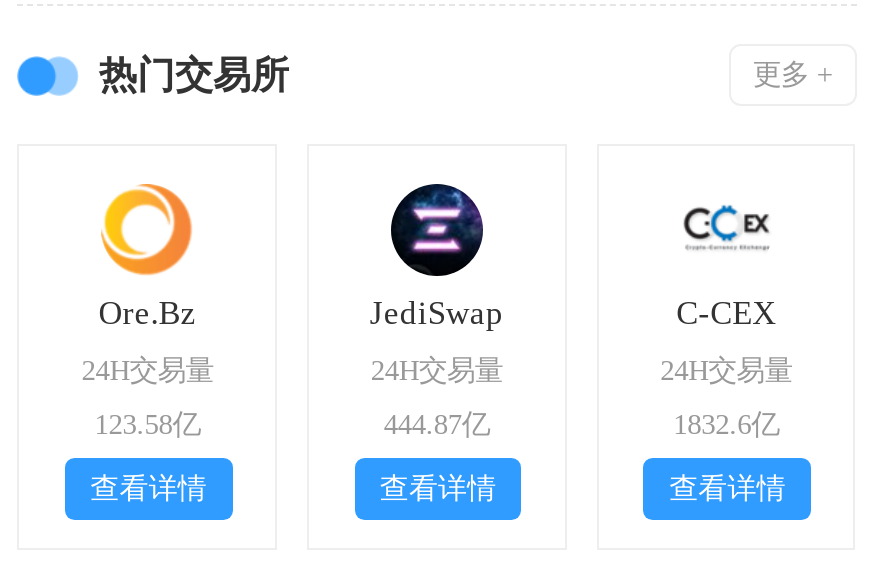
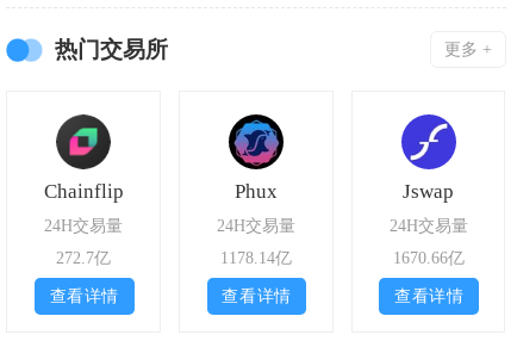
[98,182,196,333] [image] | Ore.Bz -> [44,113,124,203] [image] | Chainflip
[370,186,504,333] [image] | JediSwap -> [233,114,284,203] [image] | Phux
[676,184,776,333] [image] | C-CEX -> [400,113,457,203] [image] | Jswap
[94,408,200,440] 123.58亿 -> [56,248,111,267] 272.7亿
[384,408,490,440] 444.87亿 -> [220,248,292,267] 1178.14亿
[673,408,779,440] 1832.6亿 -> [393,248,464,267] 1670.66亿

